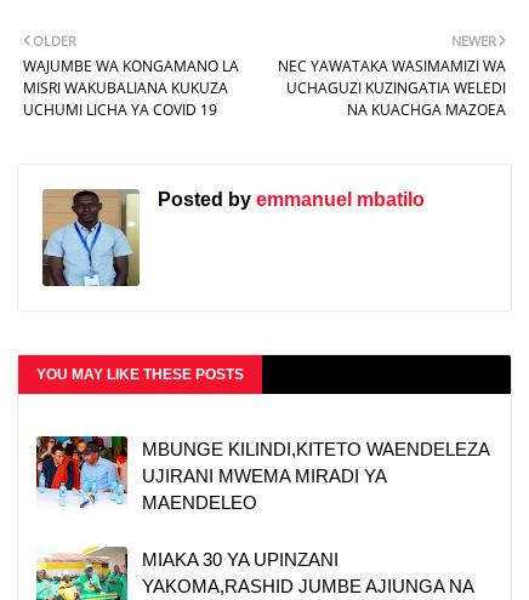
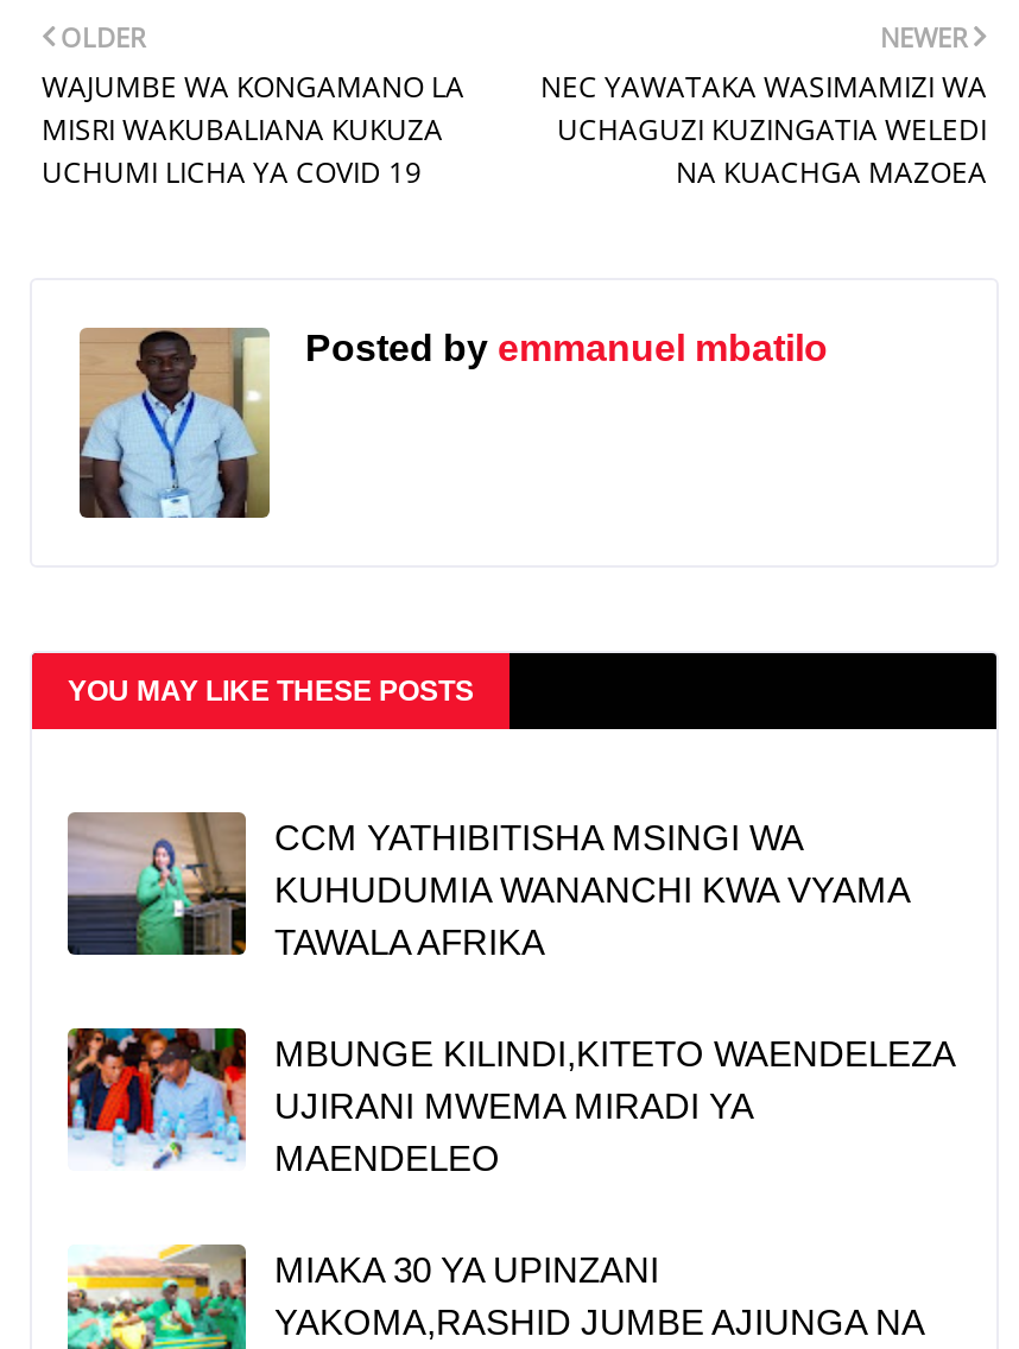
none -> [65,810,909,961] [image] | CCM YATHIBITISHA MSINGI WA | KUHUDUMIA WANANCHI KWA VYAMA | TAWALA AFRIKA

